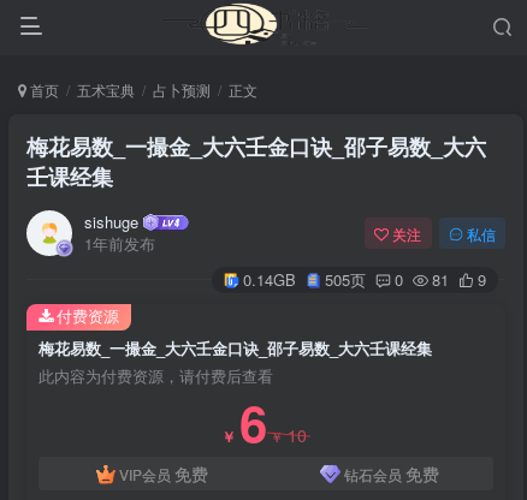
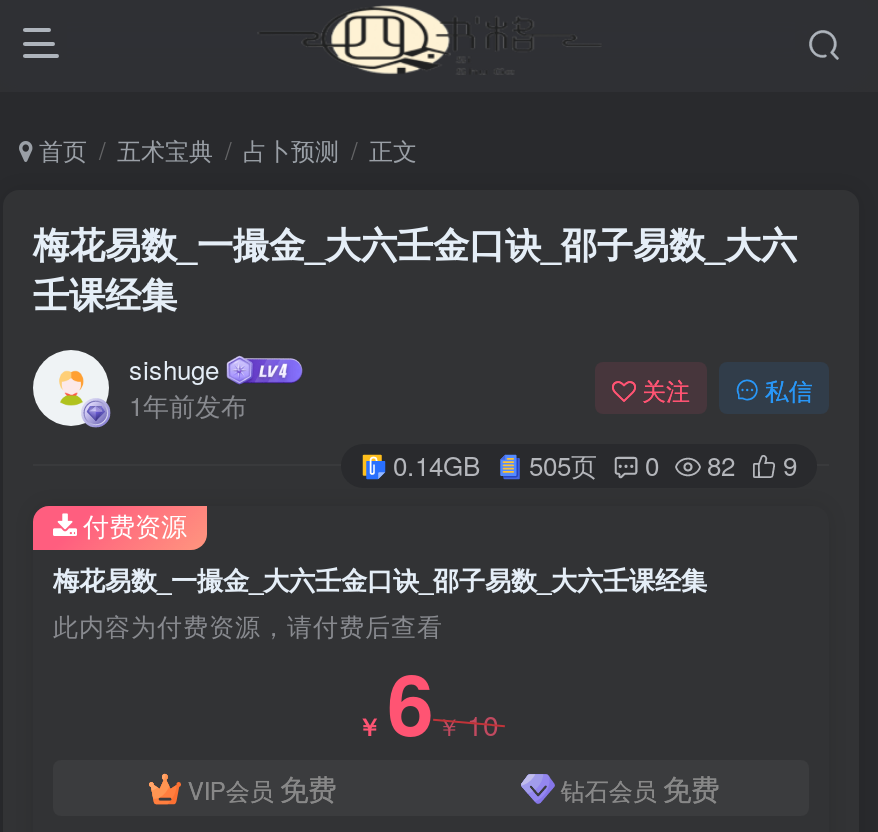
[243,268,486,291] 0.14GB 505页 0 81 9 -> [393,446,797,484] 0.14GB 505页 0 82 9

